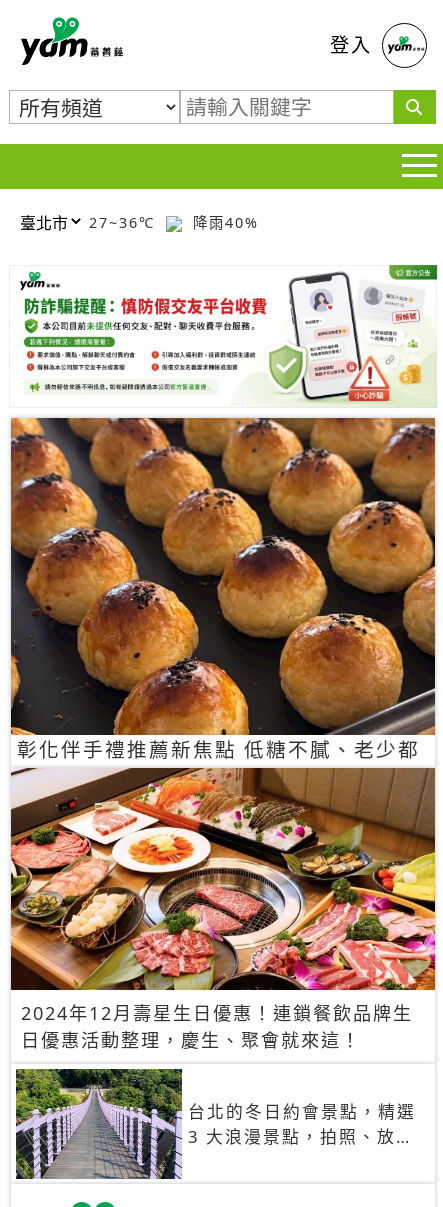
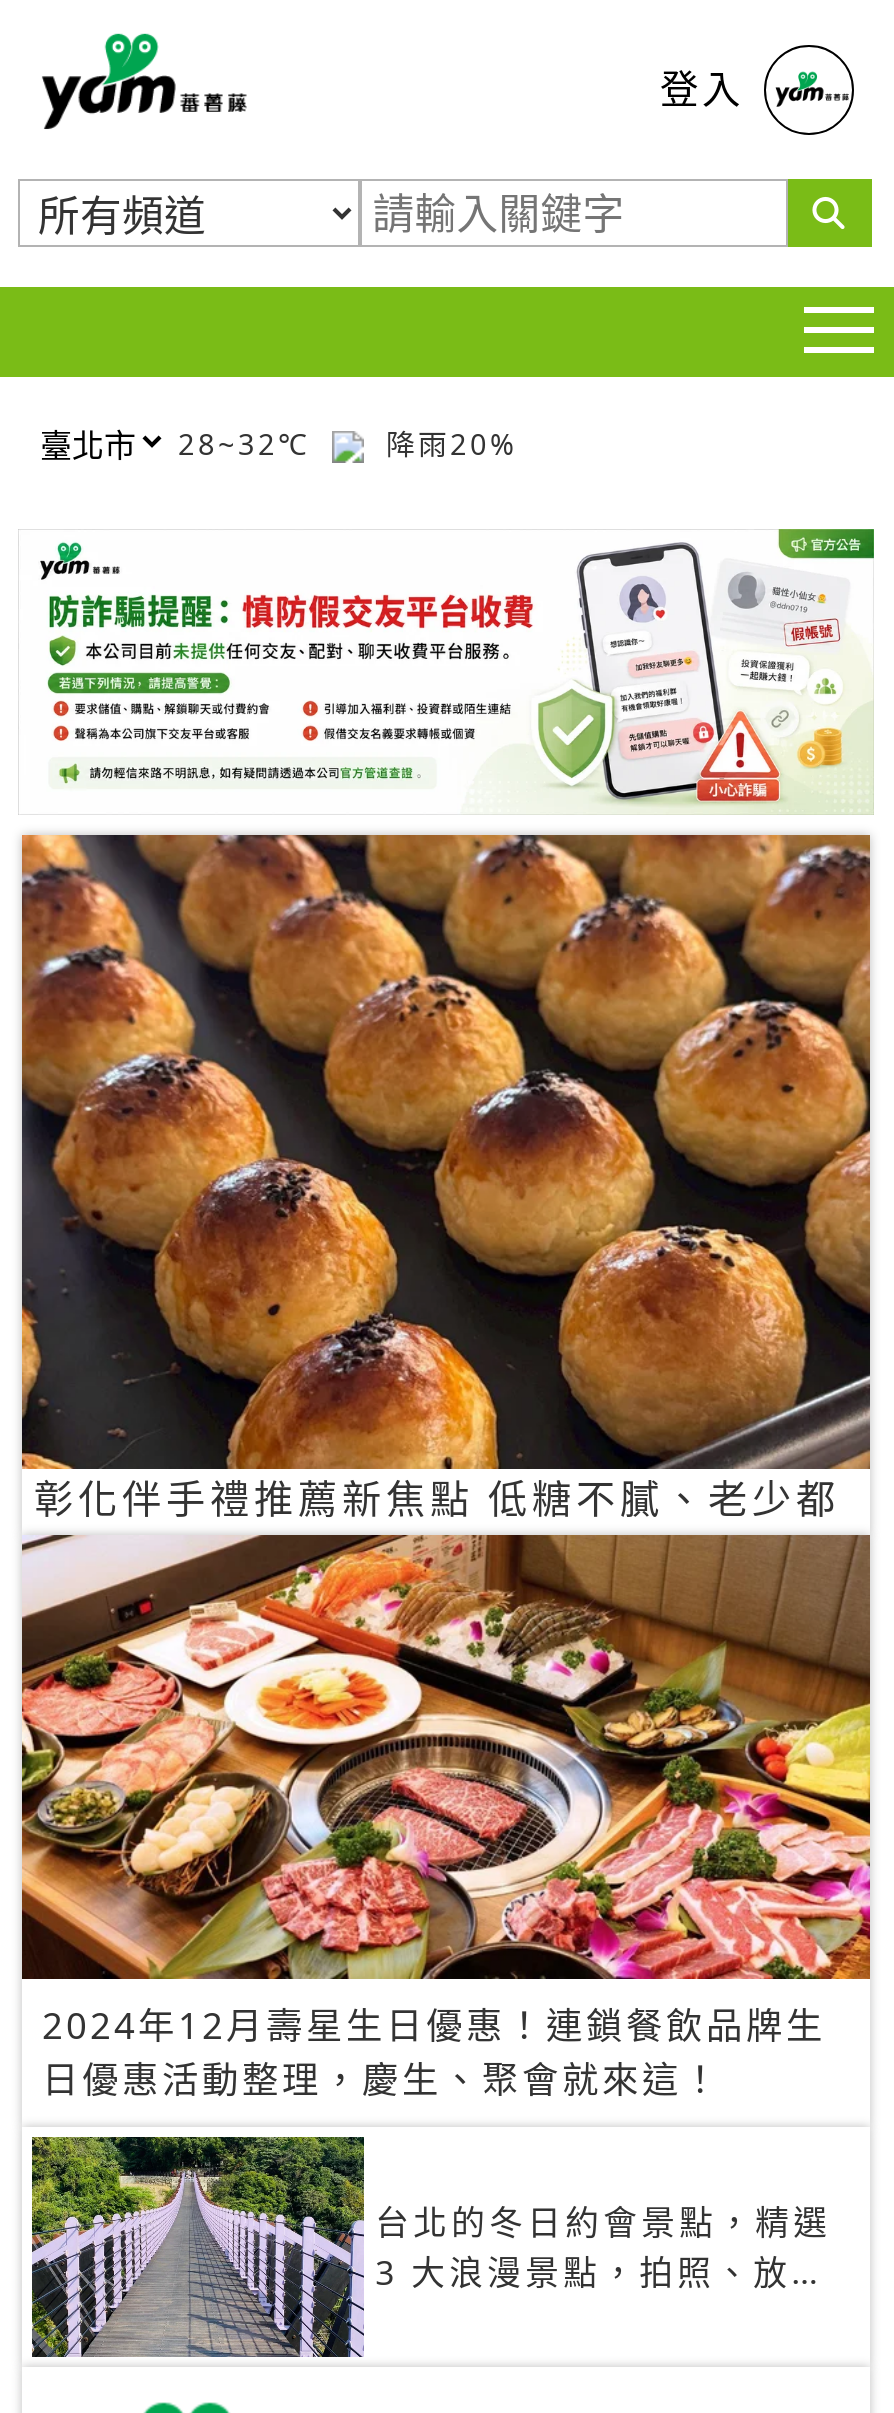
[89,212,161,231] 27~36℃ -> [178,424,322,462] 28~32℃
[187,212,259,231] 降雨40% -> [374,424,518,462] 降雨20%

